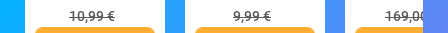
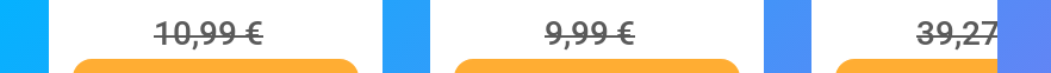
[385,8,439,24] 169,00 € -> [916,14,1026,52] 39,27 €

